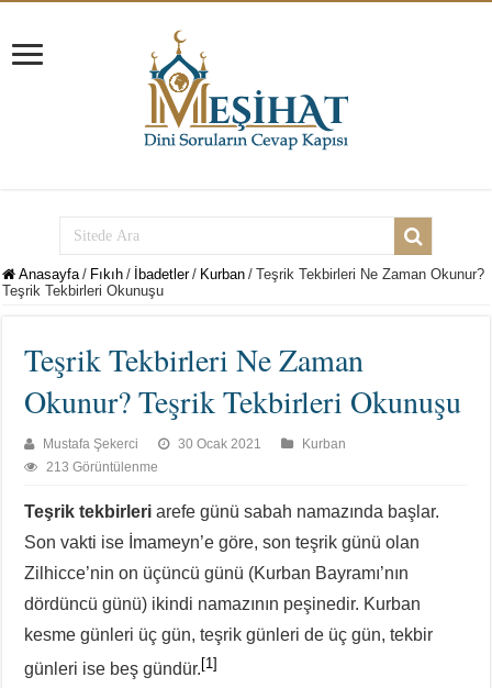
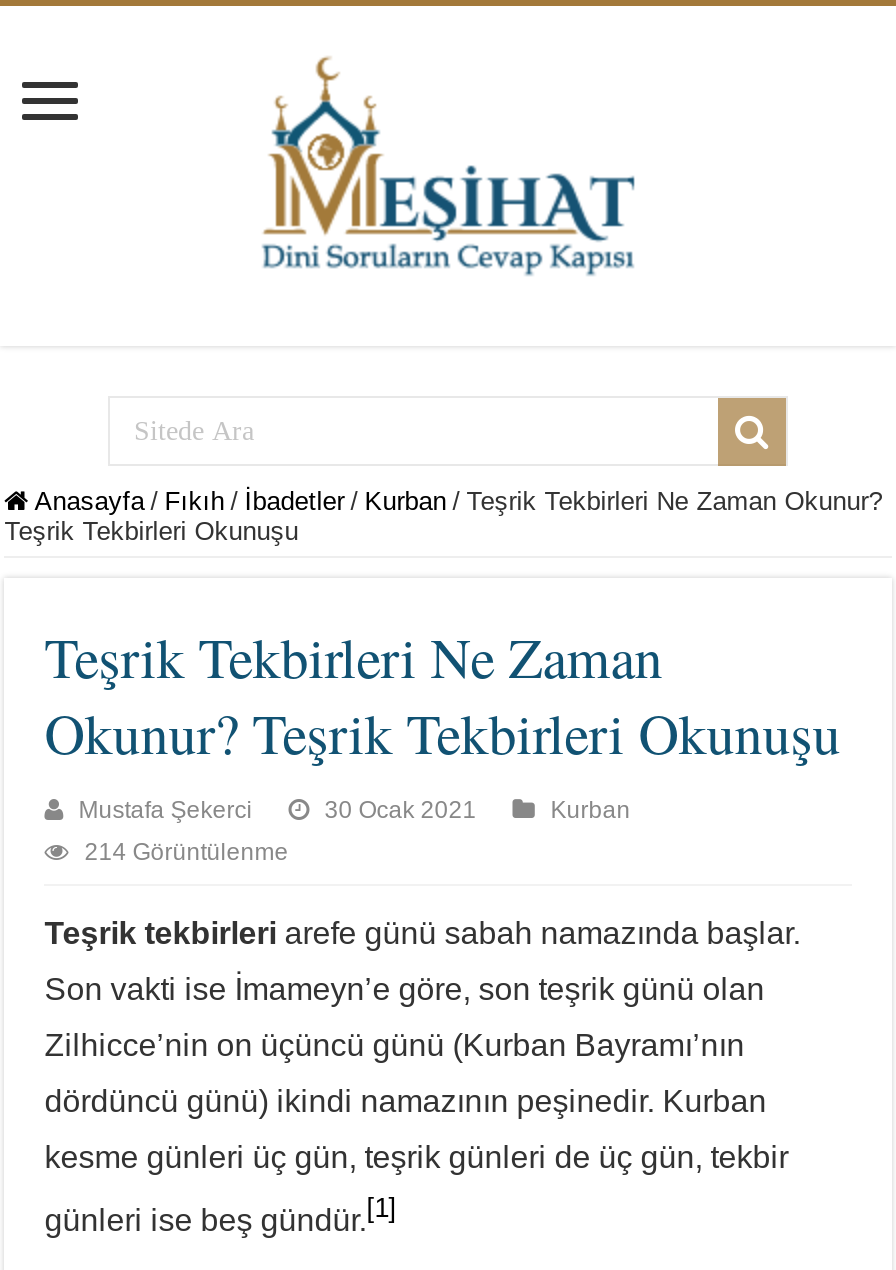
[46,459,158,475] 213 Görüntülenme -> [84,838,288,866] 214 Görüntülenme

